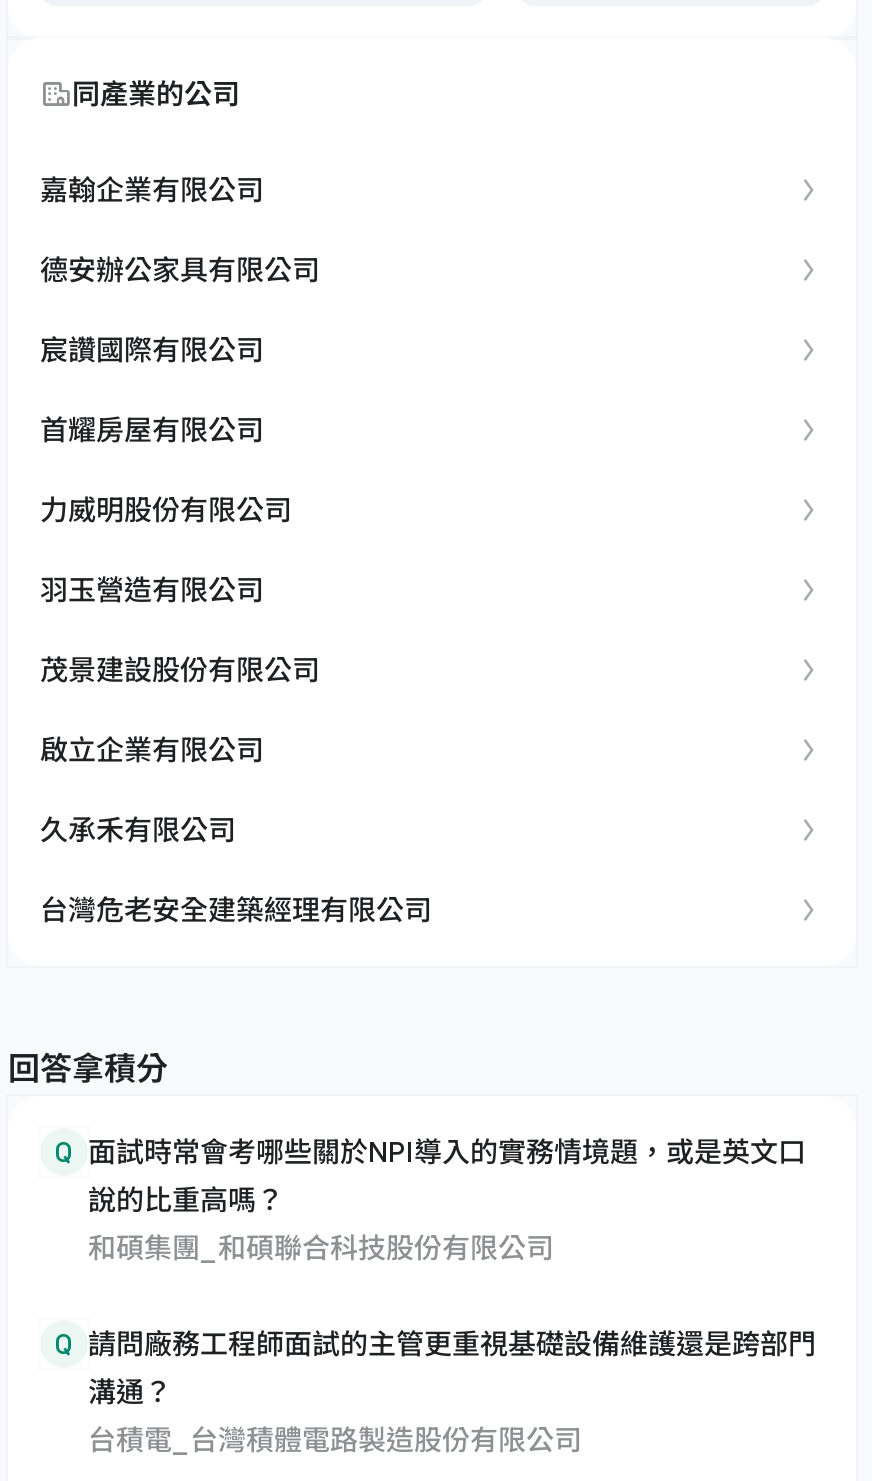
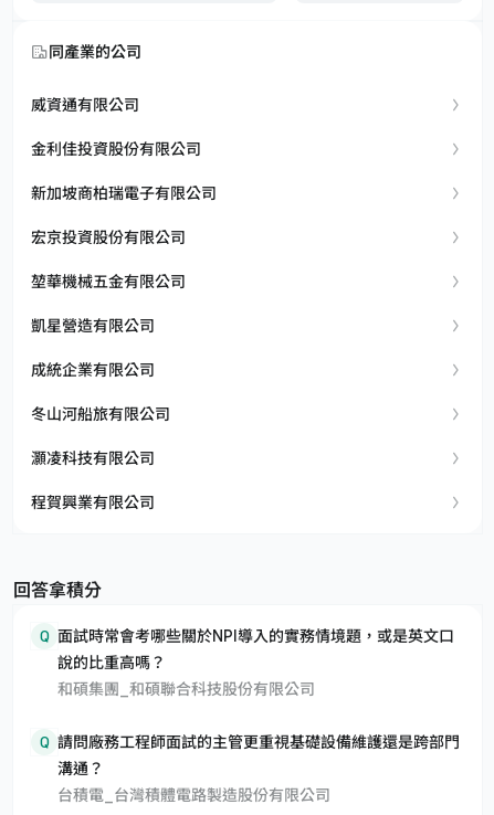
[40,172,264,206] 嘉翰企業有限公司 -> [31,95,139,114] 威資通有限公司
[40,252,320,286] 德安辦公家具有限公司 -> [31,139,201,158] 金利佳投資股份有限公司
[40,332,264,366] 宸讚國際有限公司 -> [31,183,217,202] 新加坡商柏瑞電子有限公司
[40,412,264,446] 首耀房屋有限公司 -> [31,227,186,246] 宏京投資股份有限公司
[40,492,292,526] 力威明股份有限公司 -> [31,272,186,290] 堃華機械五金有限公司
[40,572,264,606] 羽玉營造有限公司 -> [31,316,155,335] 凱星營造有限公司
[40,652,320,686] 茂景建設股份有限公司 -> [31,360,155,379] 成統企業有限公司
[40,732,264,766] 啟立企業有限公司 -> [31,404,170,423] 冬山河船旅有限公司
[40,812,236,846] 久承禾有限公司 -> [31,448,155,467] 灝凌科技有限公司
[40,892,432,926] 台灣危老安全建築經理有限公司 -> [31,492,155,511] 程賀興業有限公司

